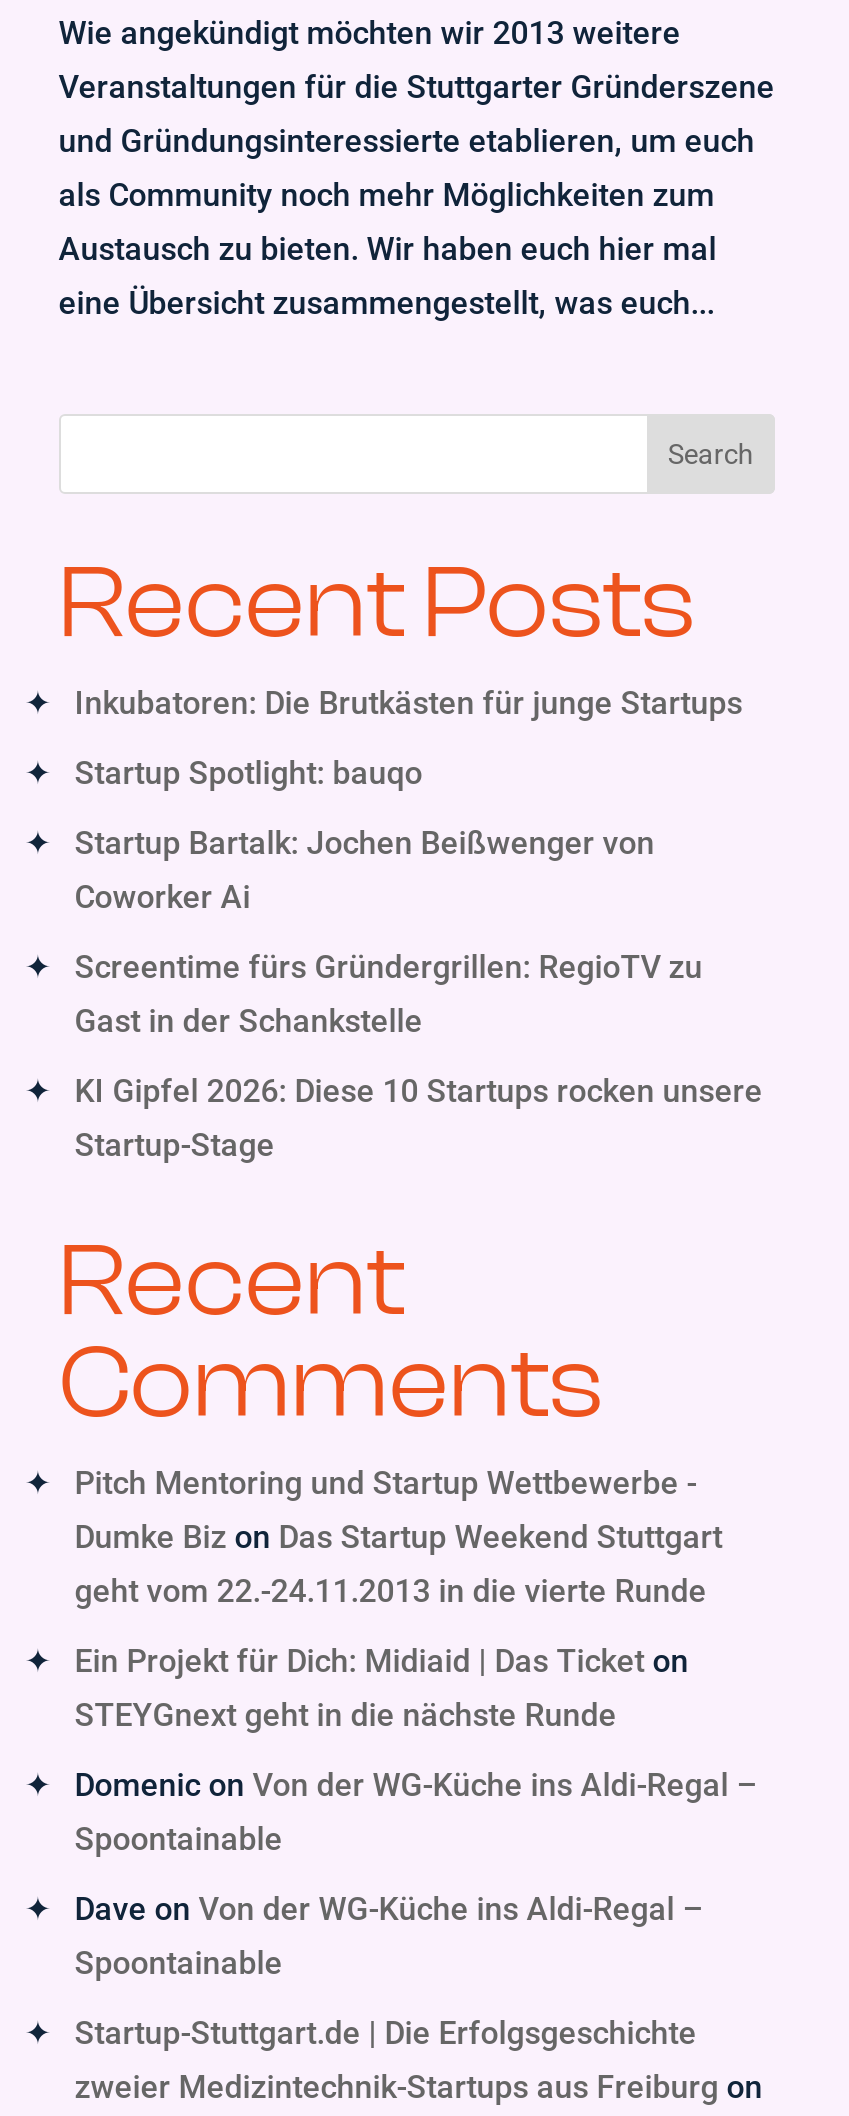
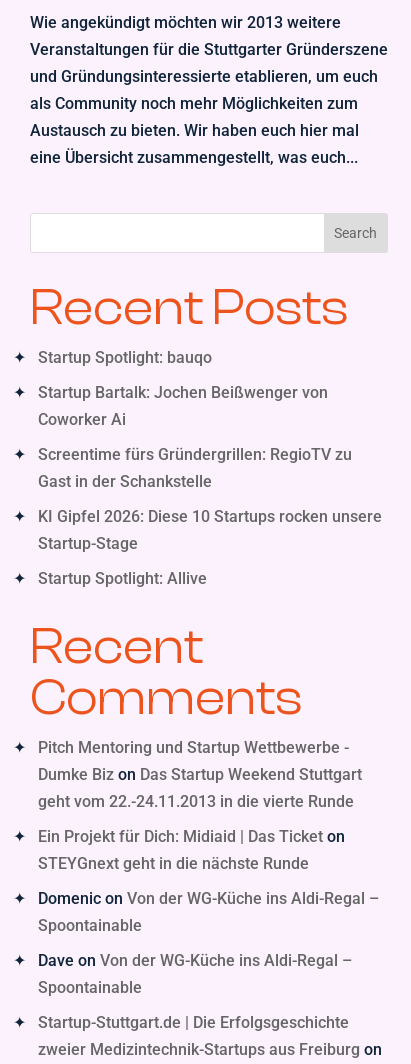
[75,684,743,722] Inkubatoren: Die Brutkästen für junge Startups -> none
moved [75,754,763,1164] -> [38,348,382,553]: Startup Spotlight: bauqo | Startup Bartalk: Jochen Beißwenger von | Coworker Ai | Screentime fürs Gründergrillen: RegioTV zu | Gast in der Schankstelle | KI Gipfel 2026: Diese 10 Startups rocken unsere | Startup-Stage
none -> [38,569,207,588] Startup Spotlight: Allive

